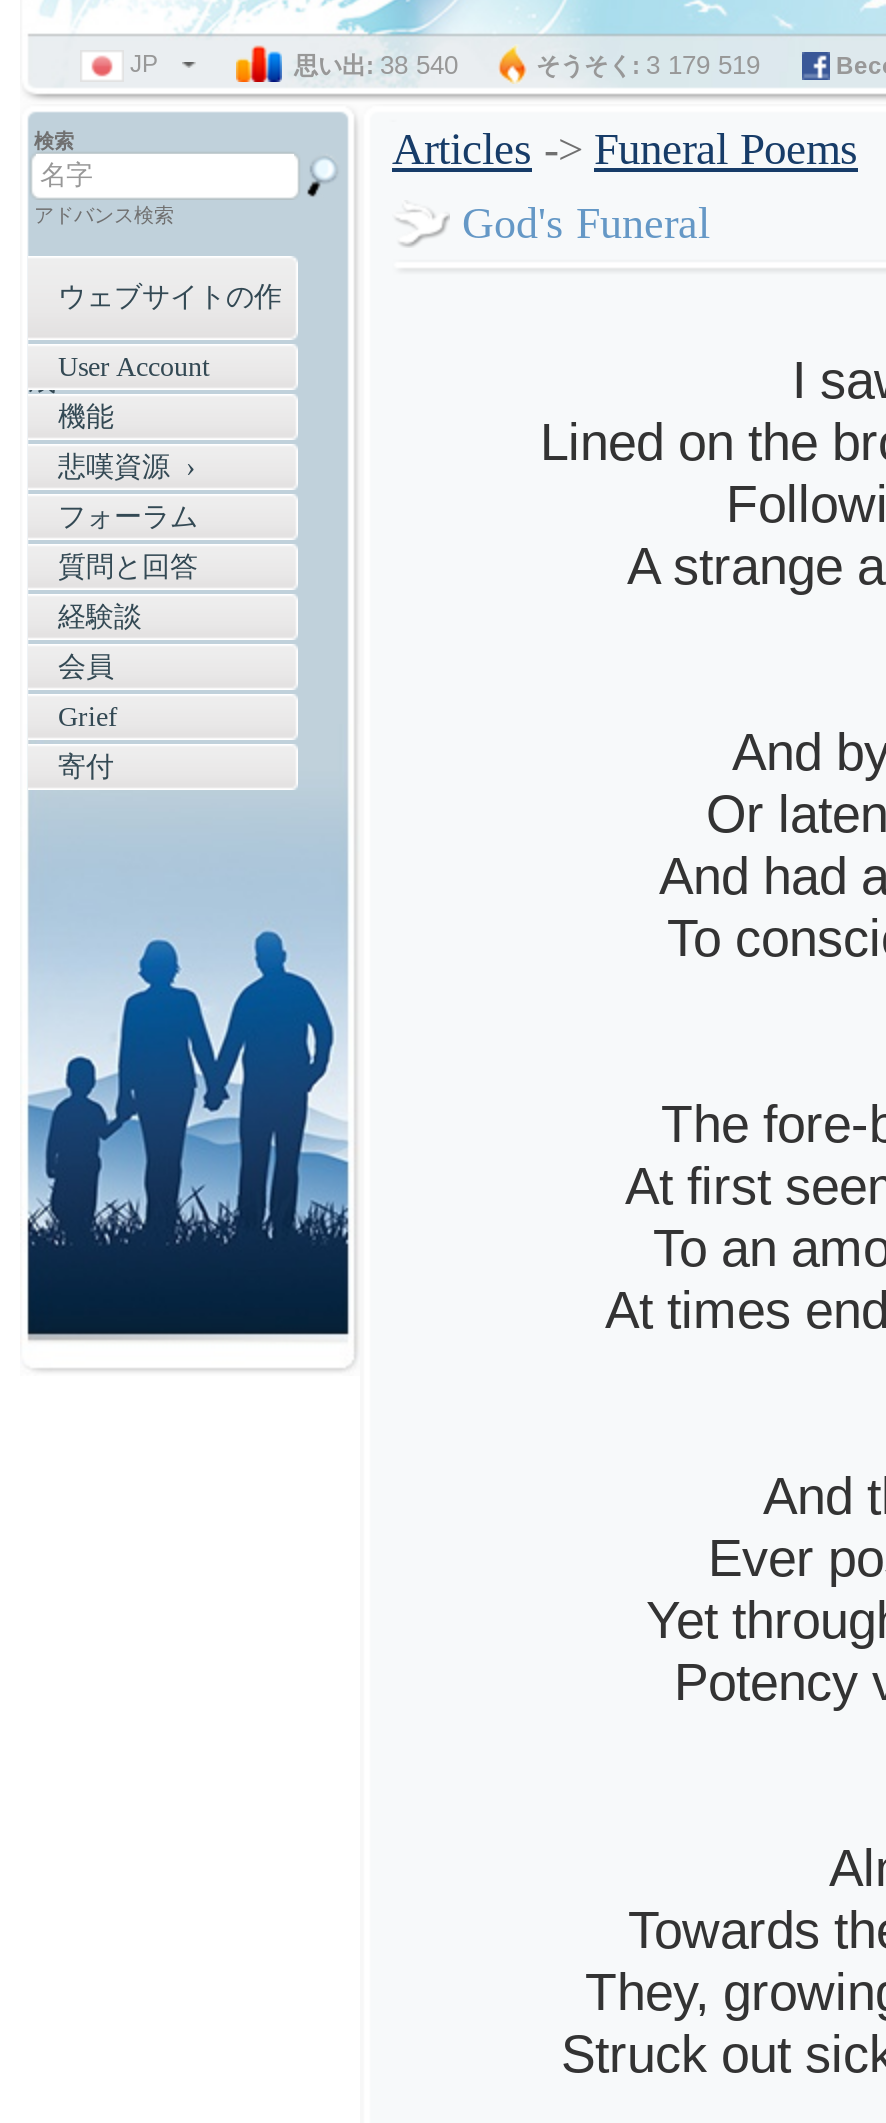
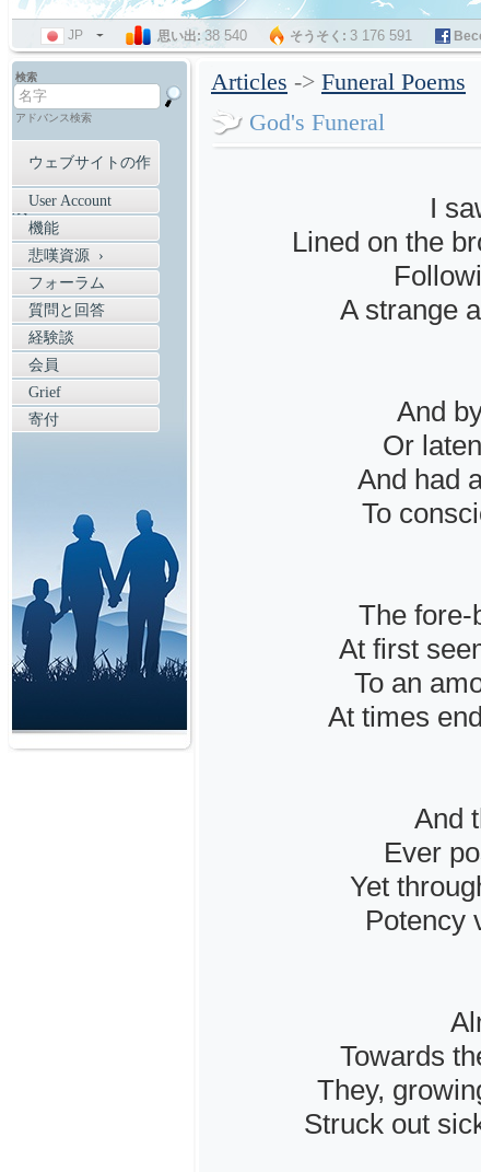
[536,50,760,80] そうそく: 3 179 519 -> [290,27,412,44] そうそく: 3 176 591

